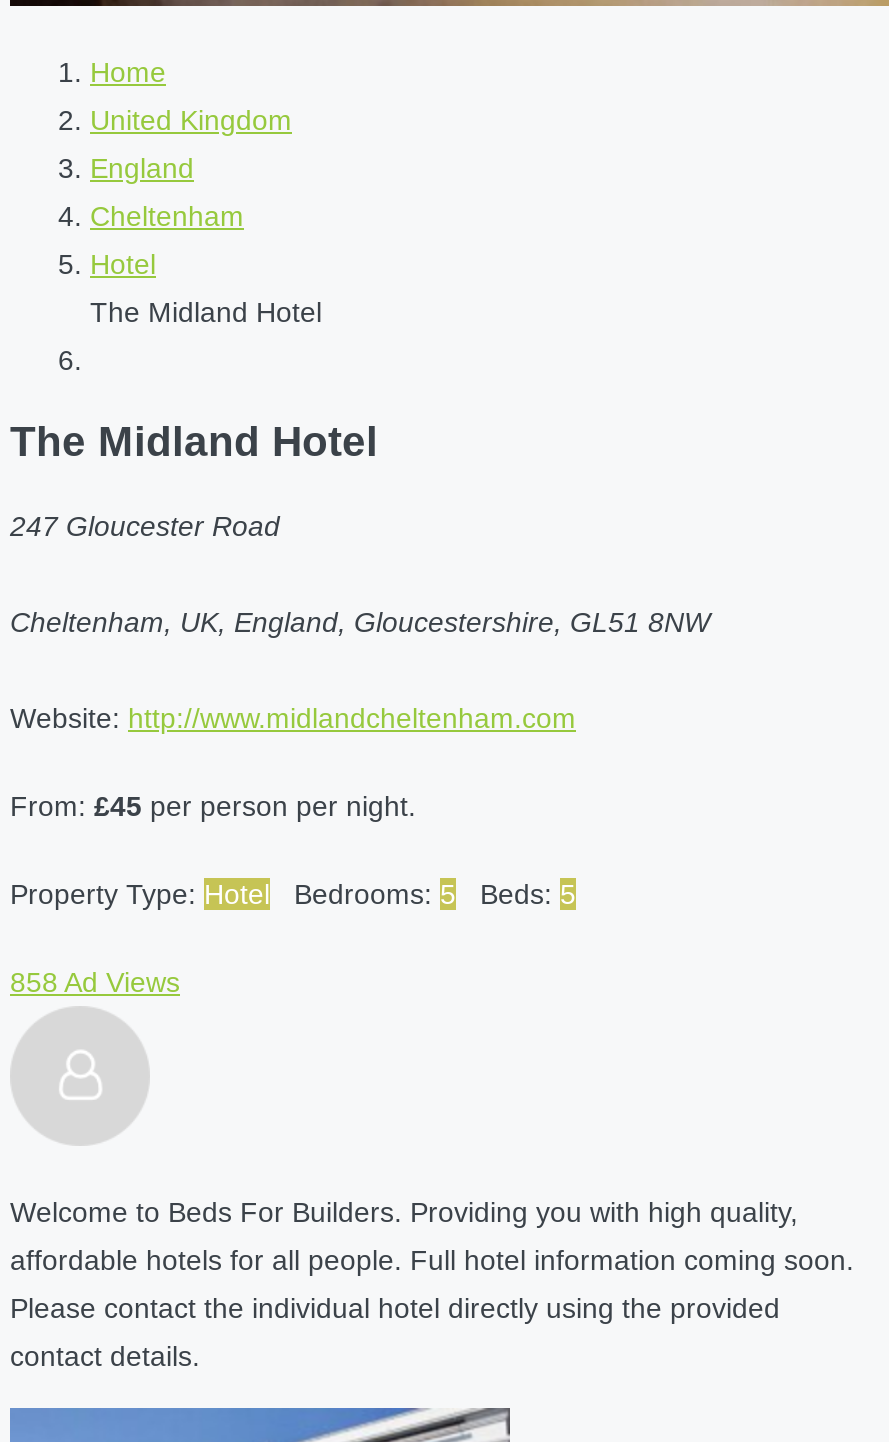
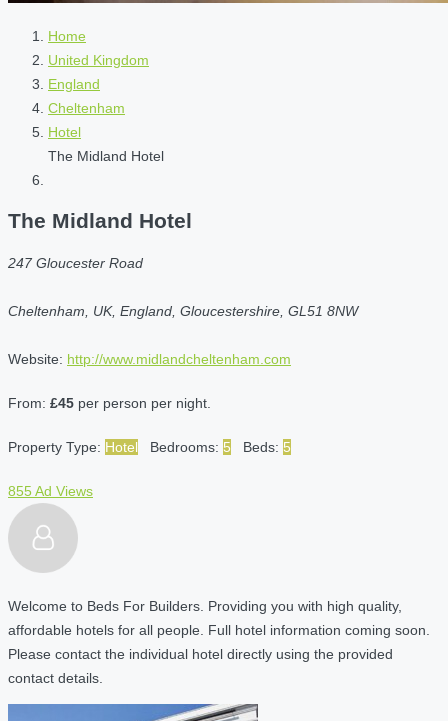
[10,966,180,998] 858 Ad Views -> [8,483,93,499] 855 Ad Views

